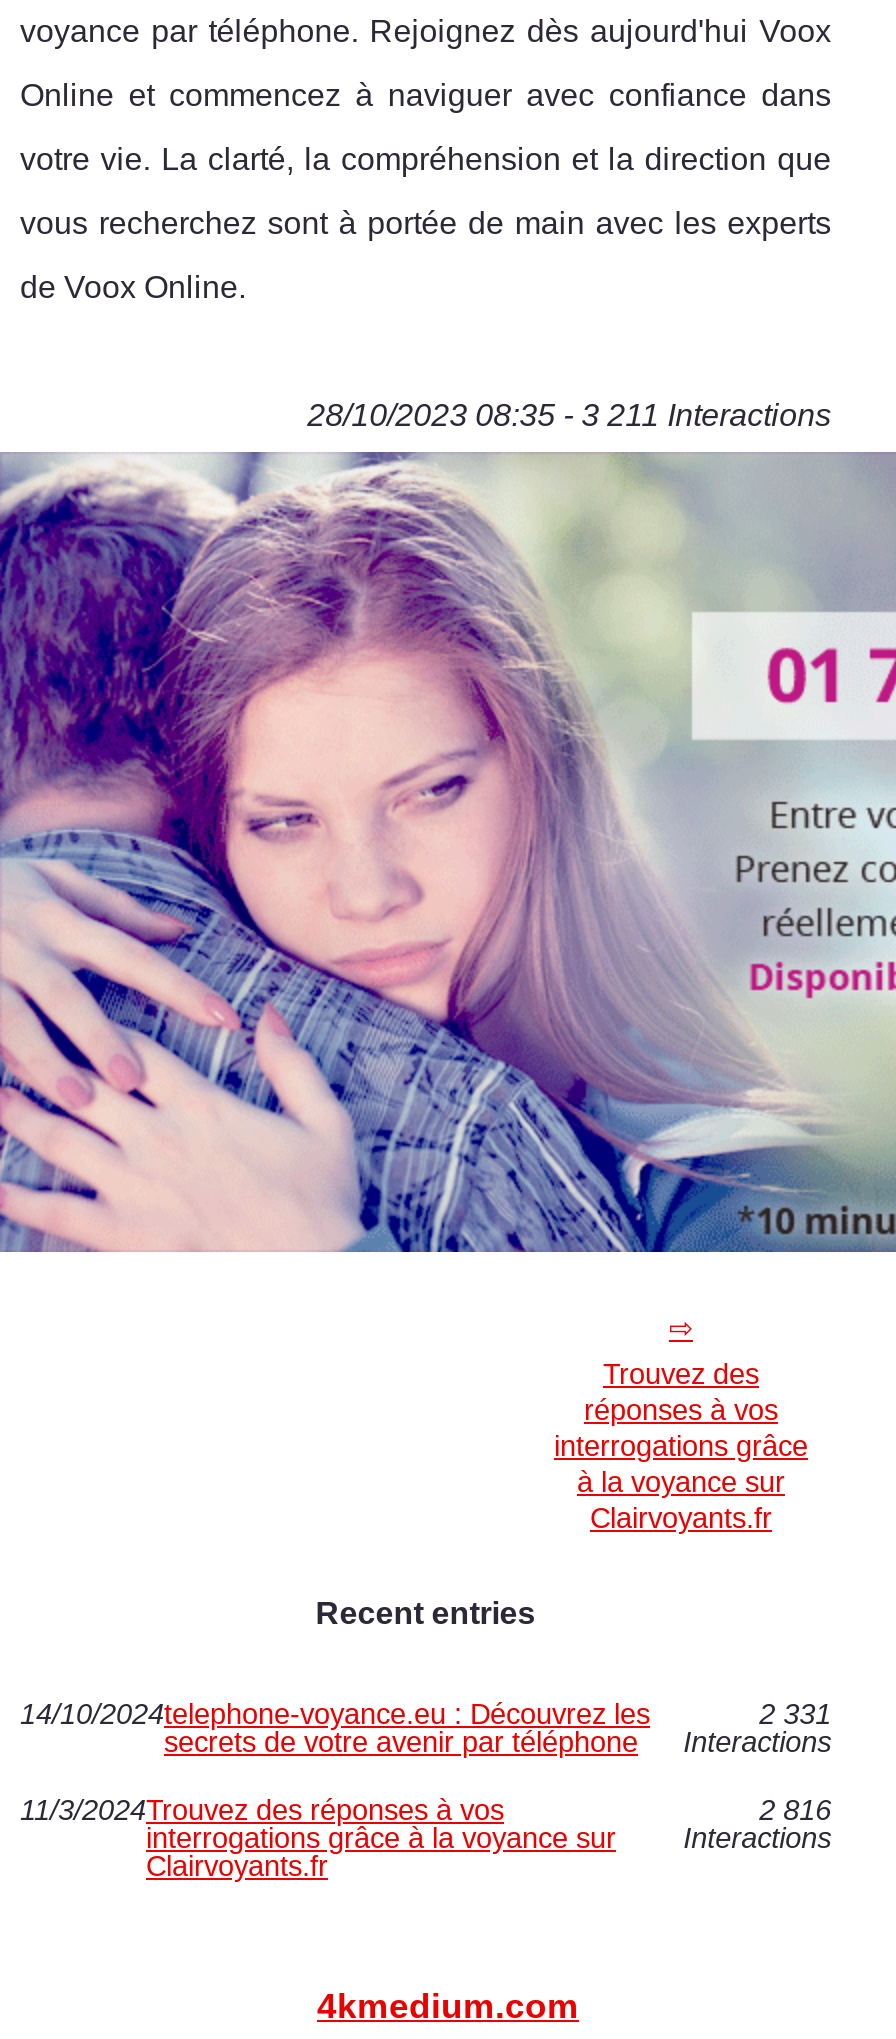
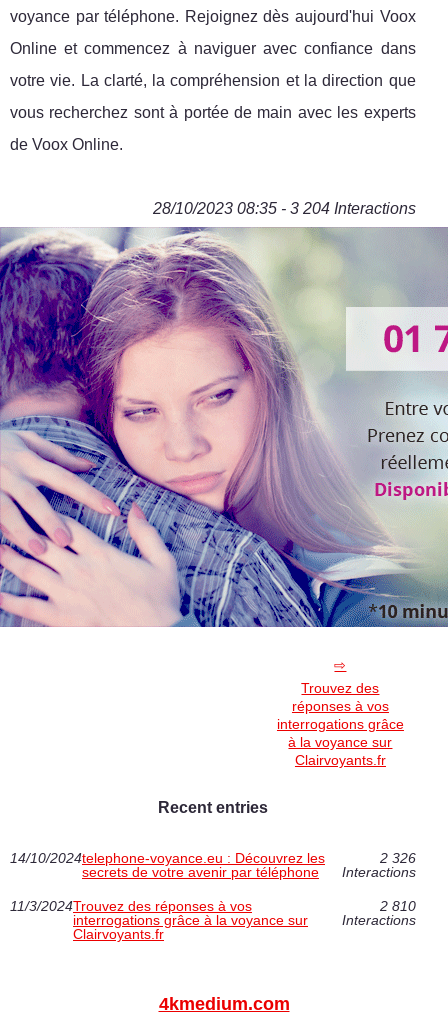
[307,399,831,433] 28/10/2023 08:35 - 3 211 Interactions -> [153,200,416,217] 28/10/2023 08:35 - 3 204 Interactions
[759,1699,831,1731] 2 331 -> [380,850,416,866] 2 326
[759,1795,831,1827] 2 816 -> [380,898,416,914] 2 810

